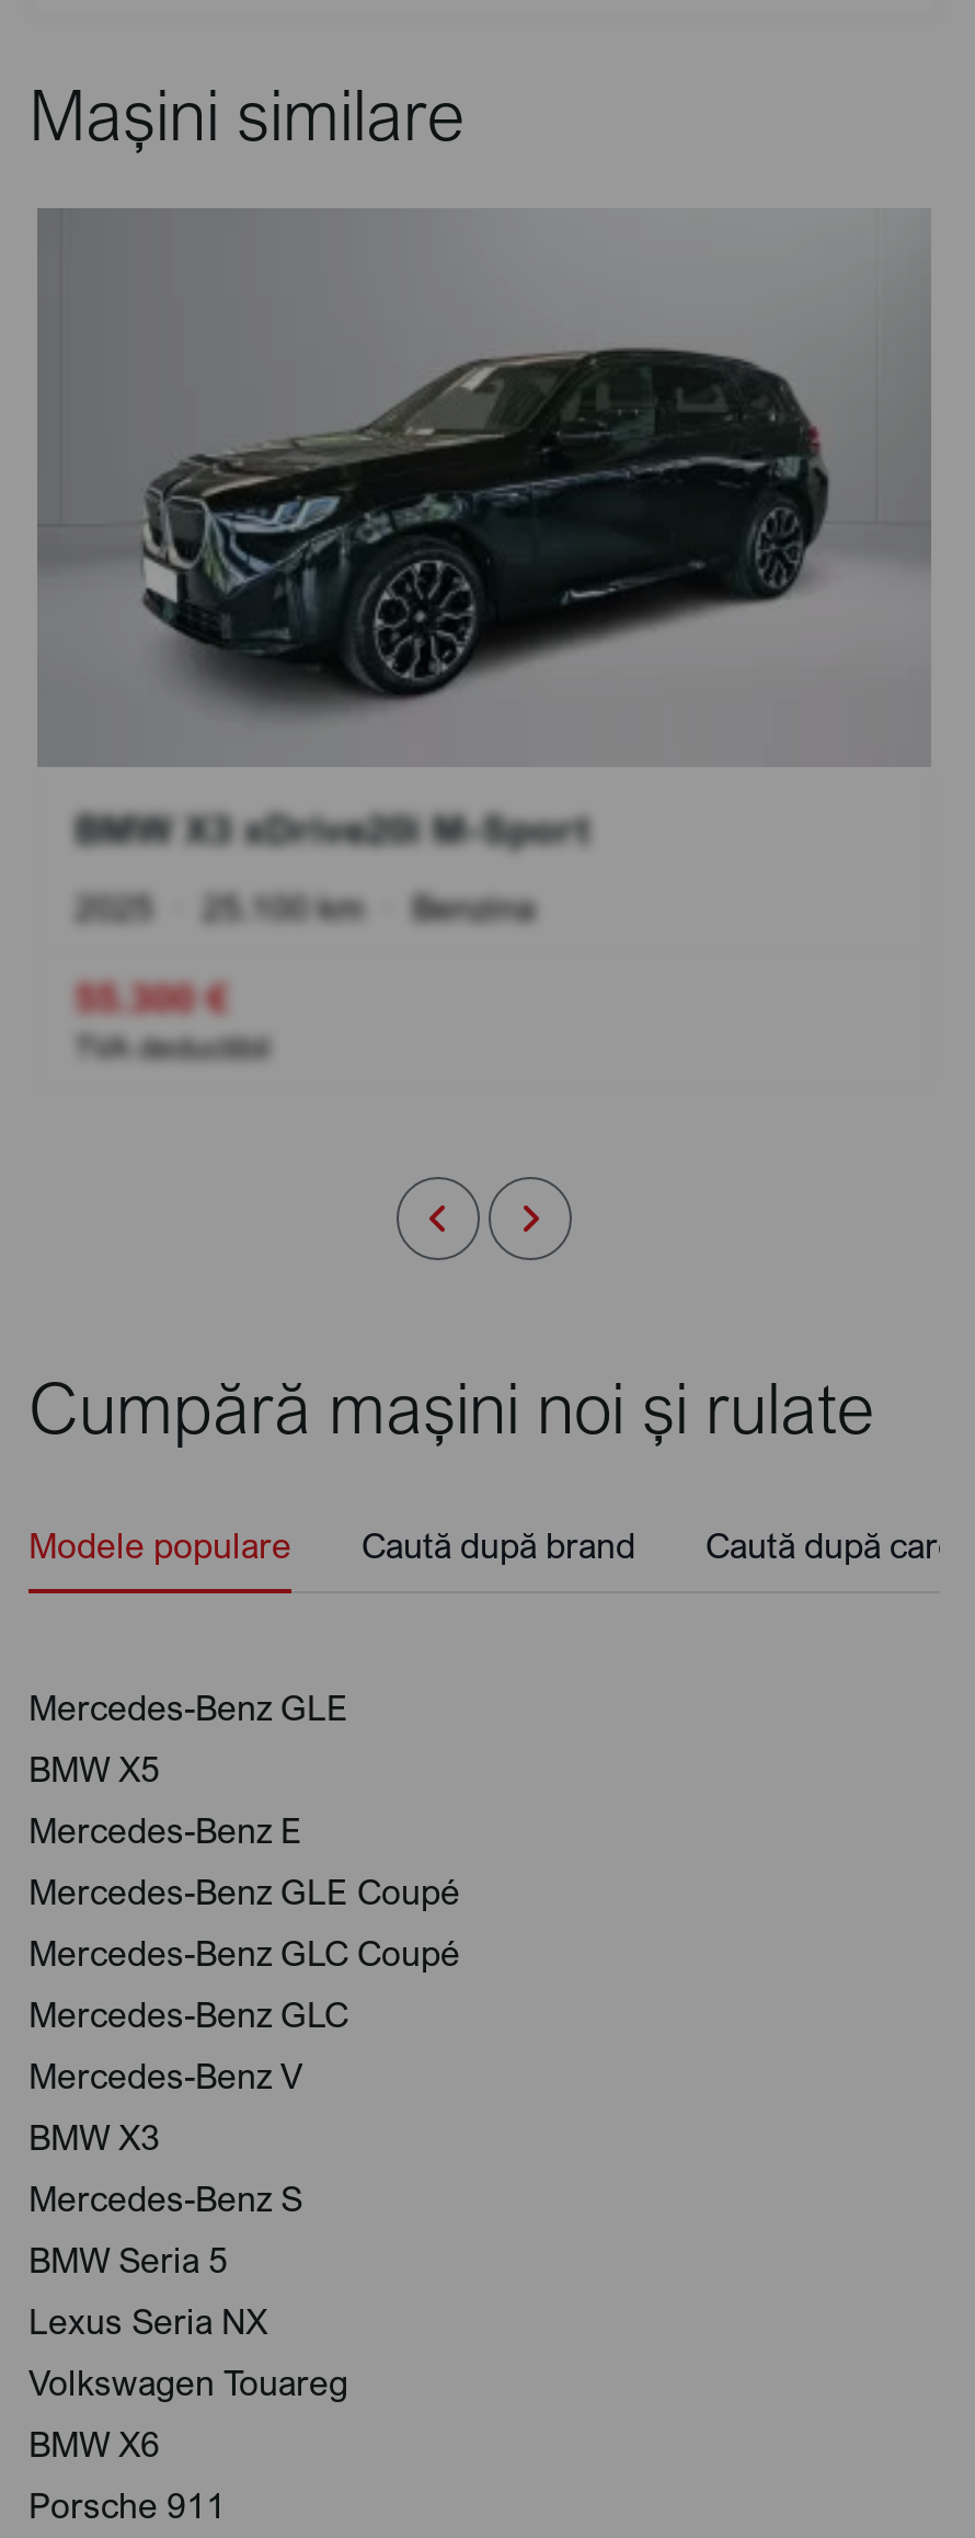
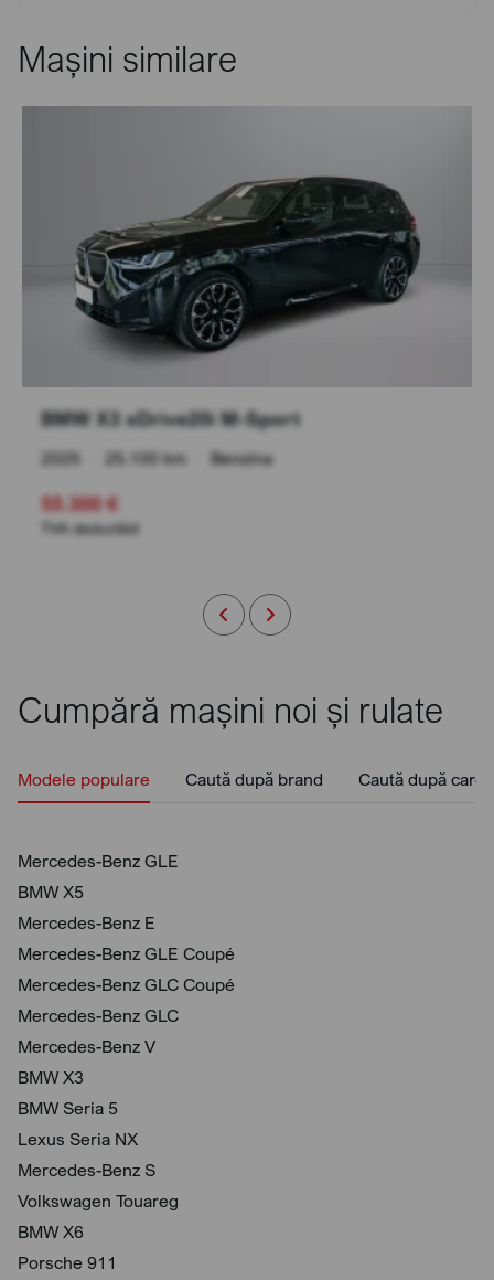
moved [28,2177,302,2221] -> [18,1159,155,1181]: Mercedes-Benz S
moved [28,2238,267,2343] -> [18,1097,138,1150]: BMW Seria 5 | Lexus Seria NX

